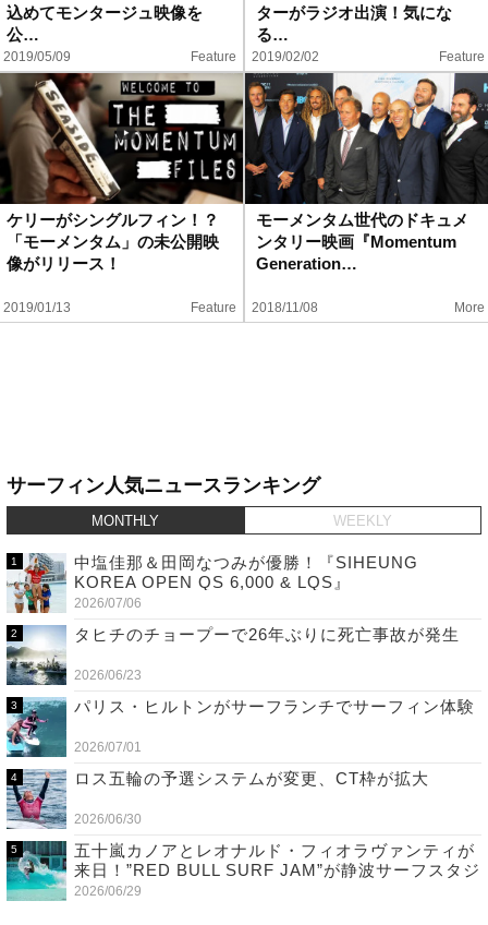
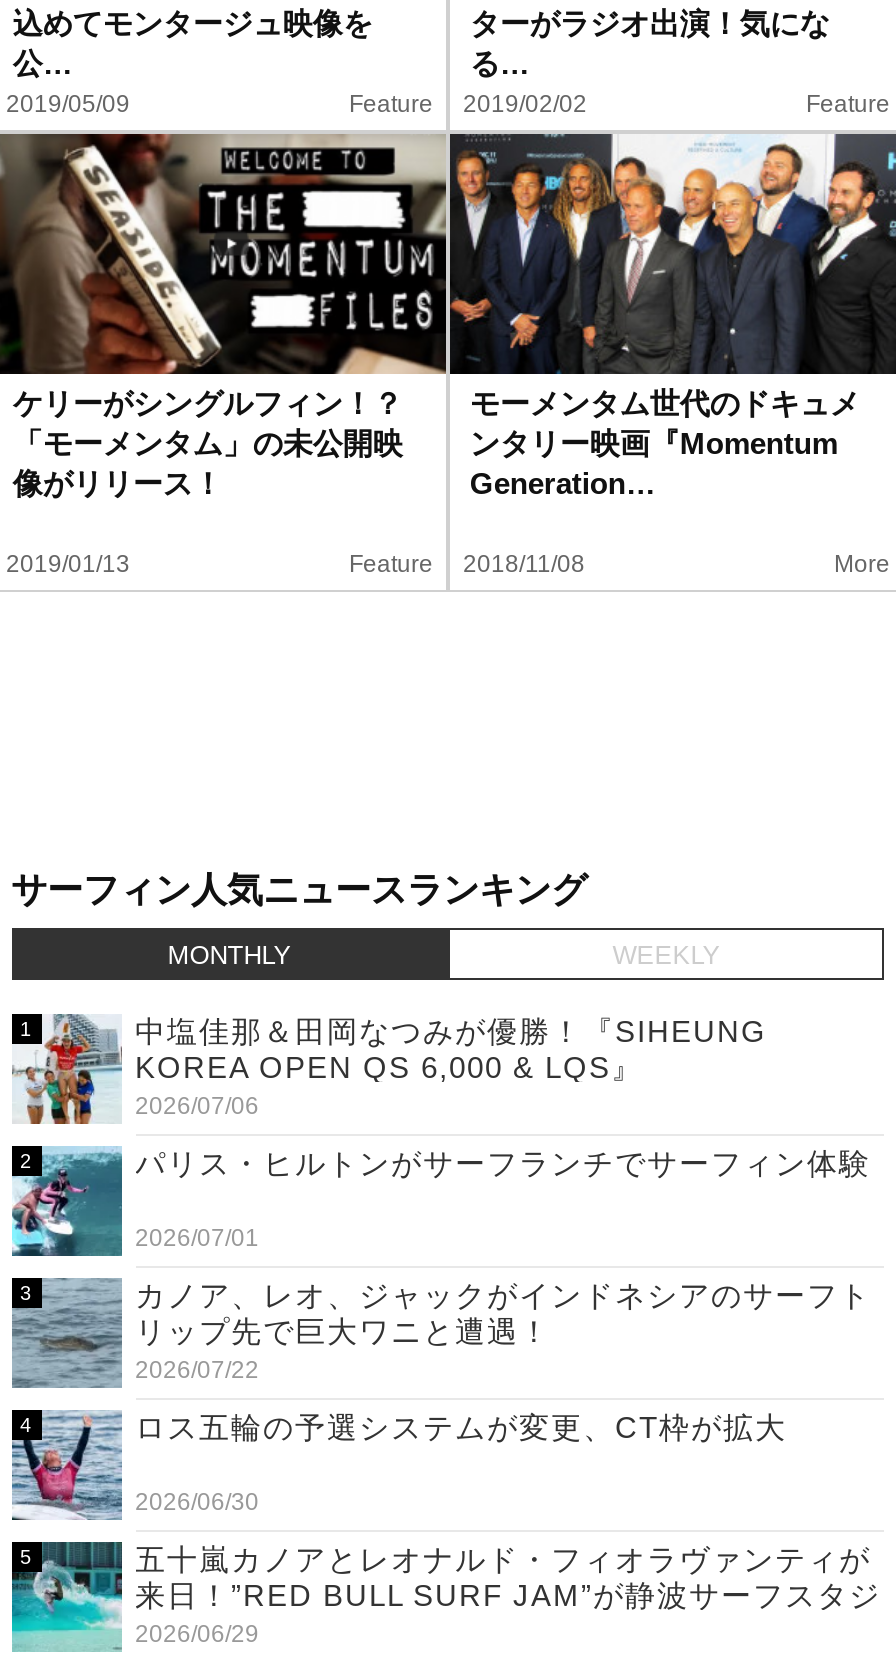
[5,625,459,685] [image] | タヒチのチョープーで26年ぶりに死亡事故が発生 | 2026/06/23 -> none
moved [4,696,474,759] -> [8,1144,871,1260]: [image] | パリス・ヒルトンがサーフランチでサーフィン体験 | 2026/07/01
none -> [12,1277,871,1388] [image] | カノア、レオ、ジャックがインドネシアのサーフト | リップ先で巨大ワニと遭遇！ | 2026/07/22

